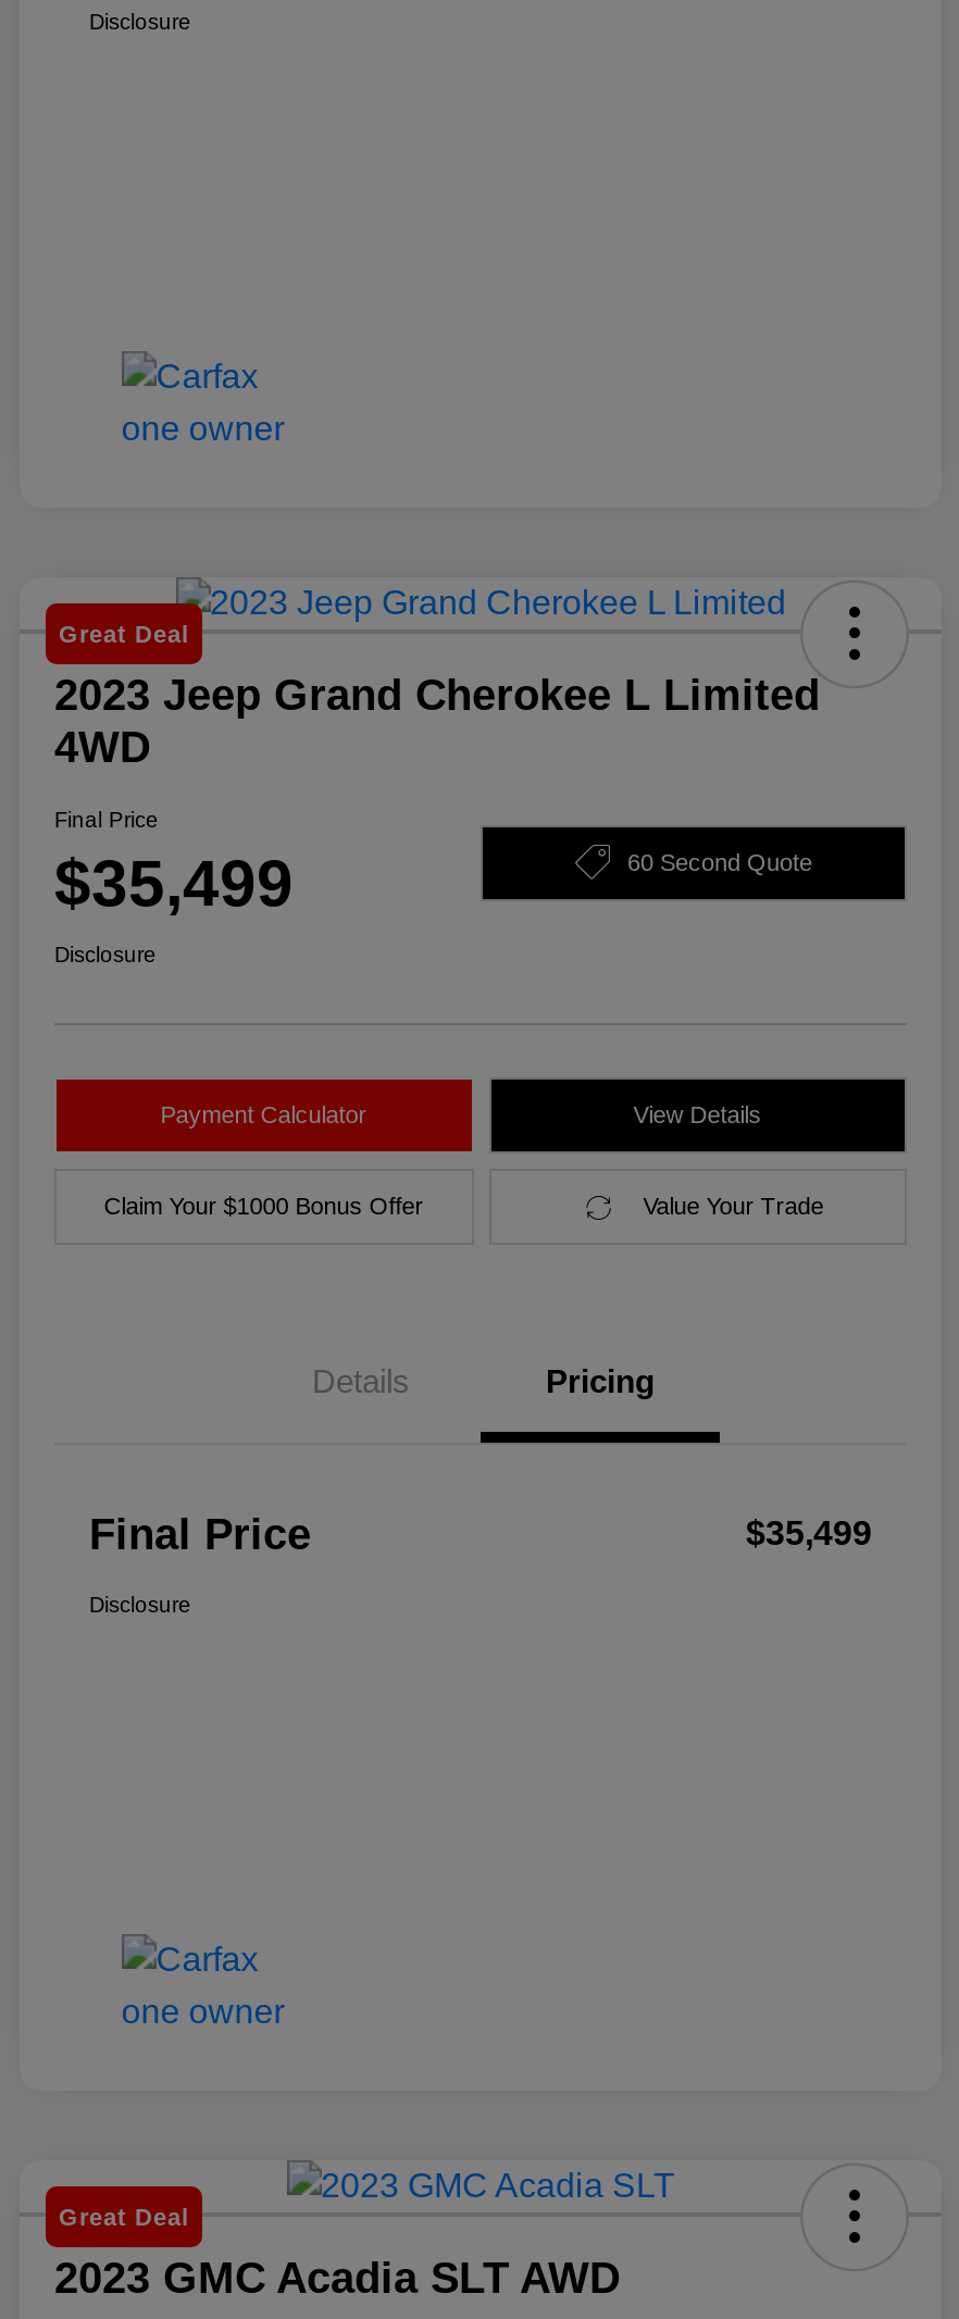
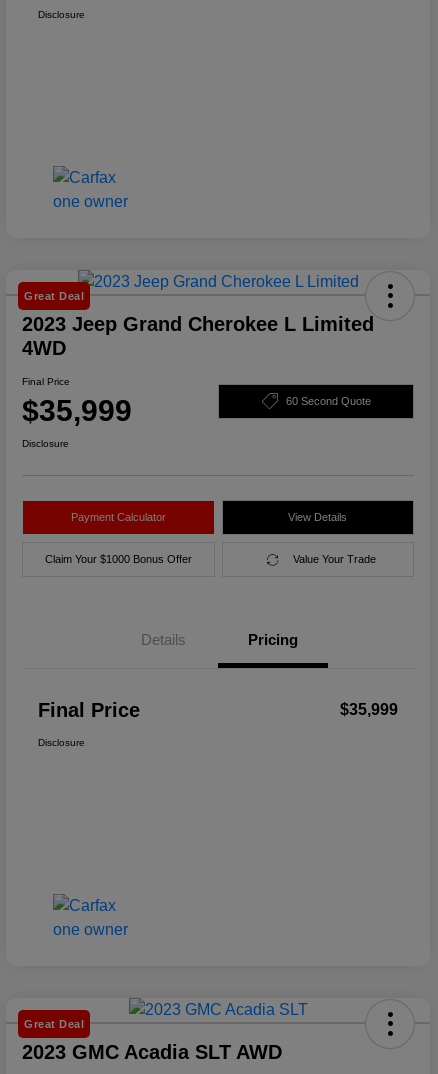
[54,847,294,919] $35,499 -> [22,394,132,427] $35,999
[746,1515,872,1552] $35,499 -> [340,701,398,718] $35,999

